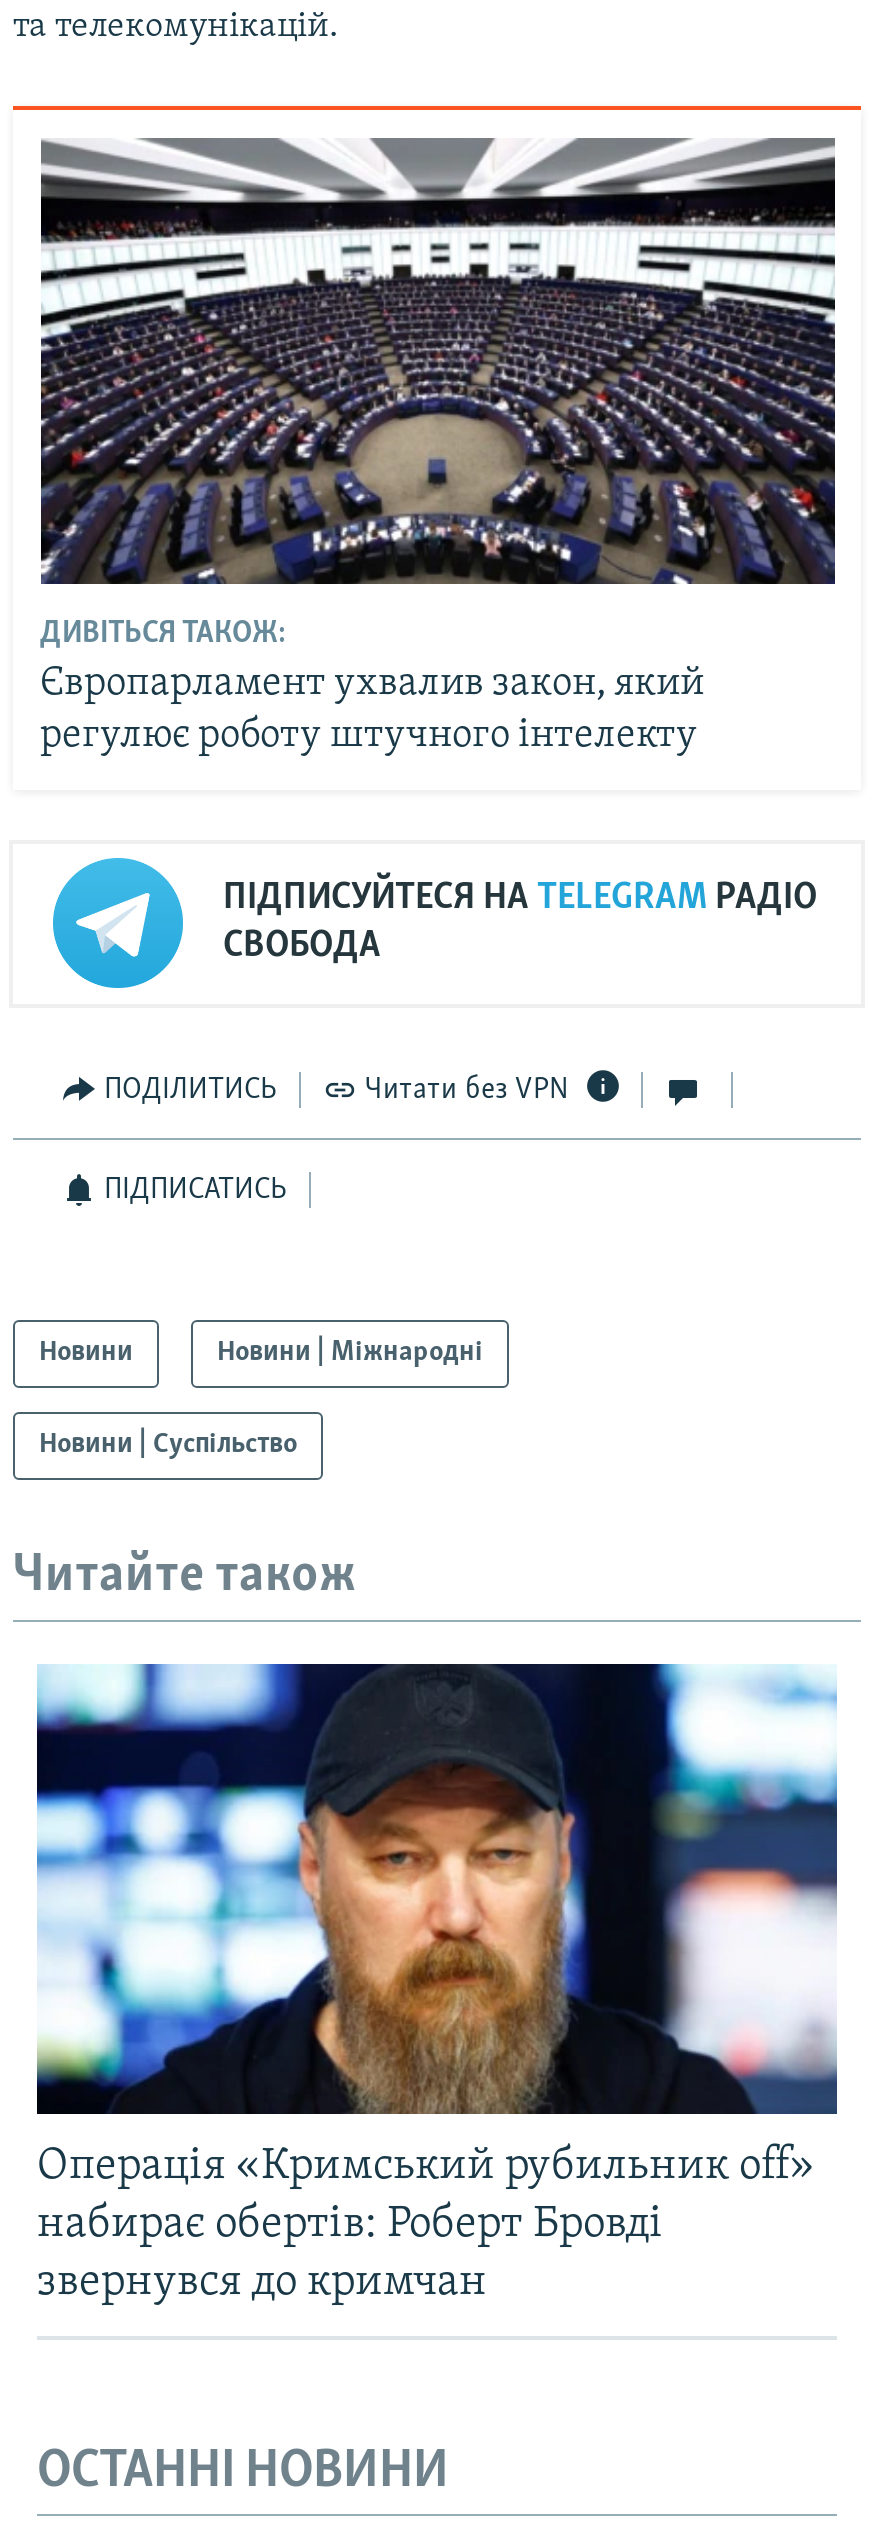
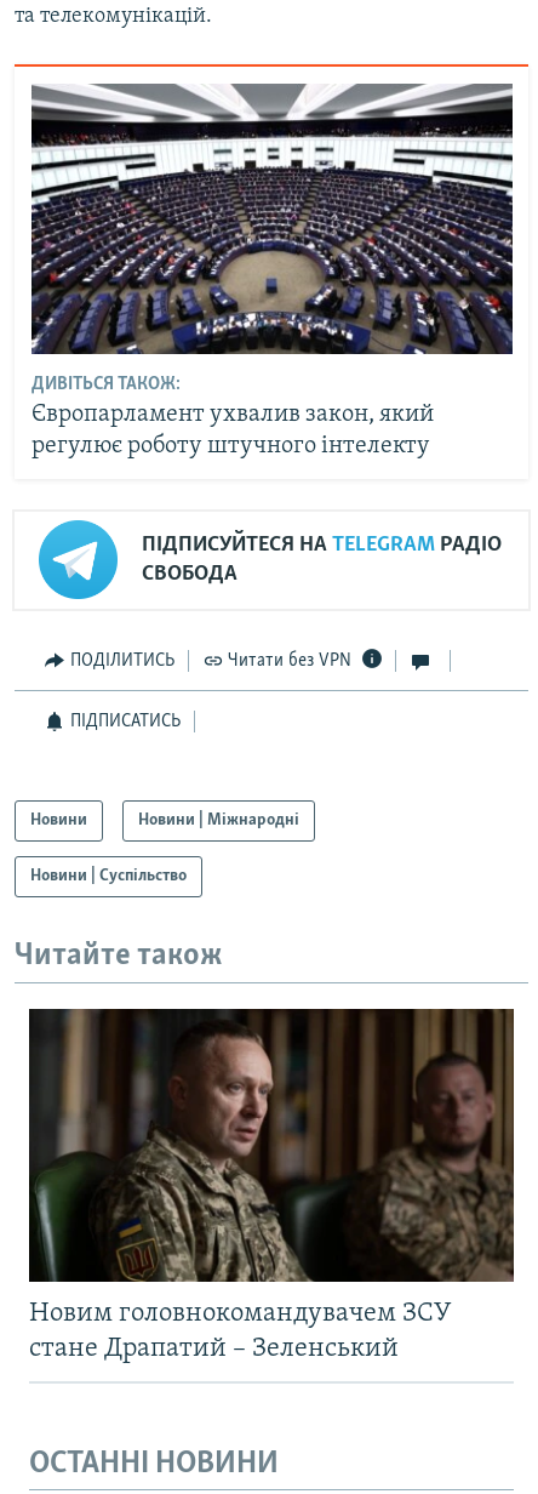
[35,1662,839,2305] [image] | Операція «Кримський рубильник off» | набирає обертів: Роберт Бровді | звернувся до кримчан -> [28,1008,515,1363] [image] | Новим головнокомандувачем ЗСУ | стане Драпатий – Зеленський

